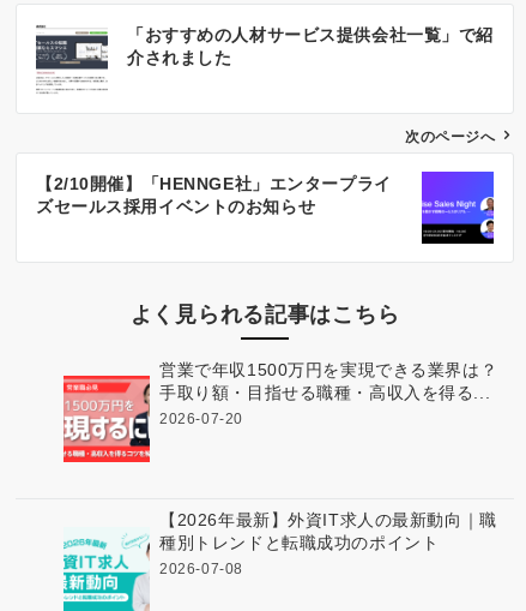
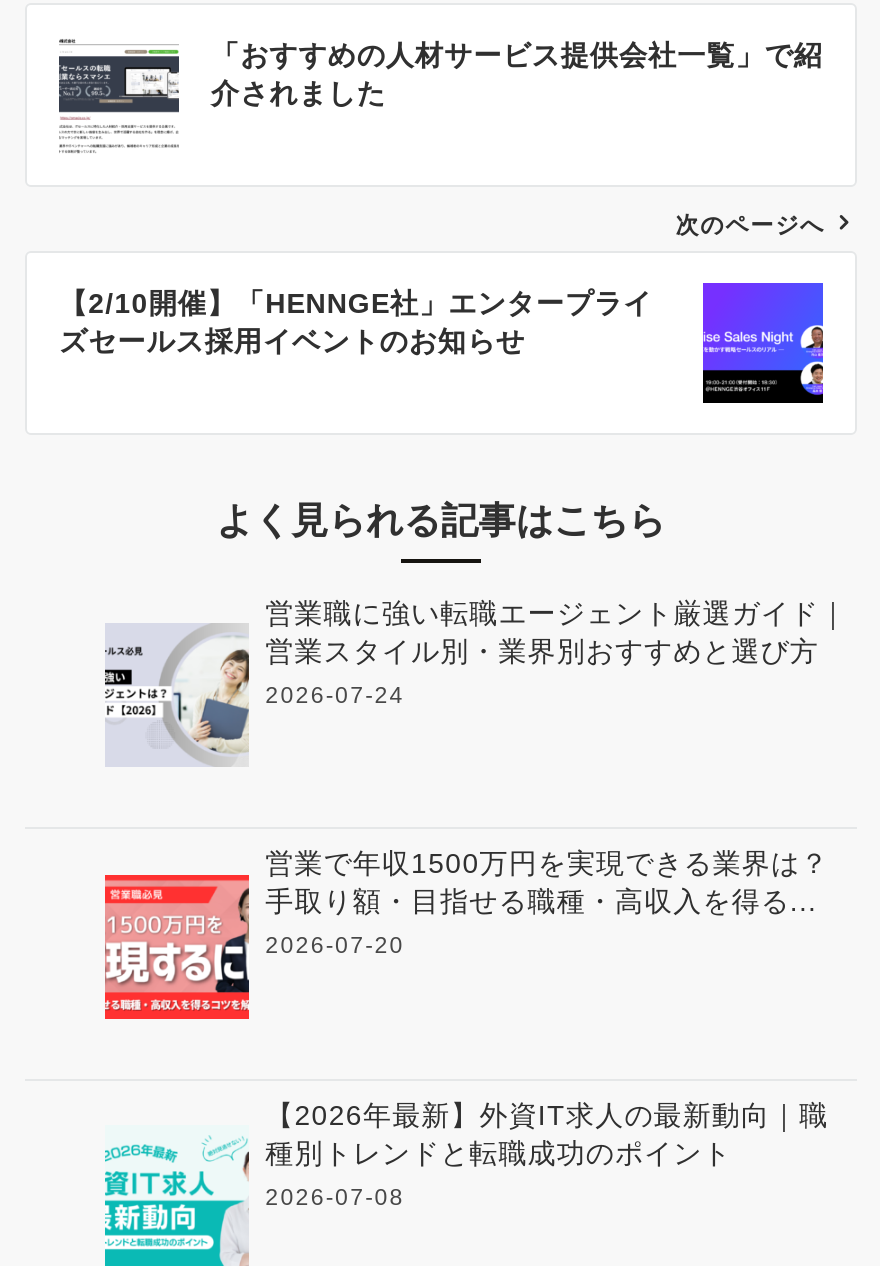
none -> [103,597,848,767] [image] | 営業職に強い転職エージェント厳選ガイド｜ | 営業スタイル別・業界別おすすめと選び方 | 2026-07-24

